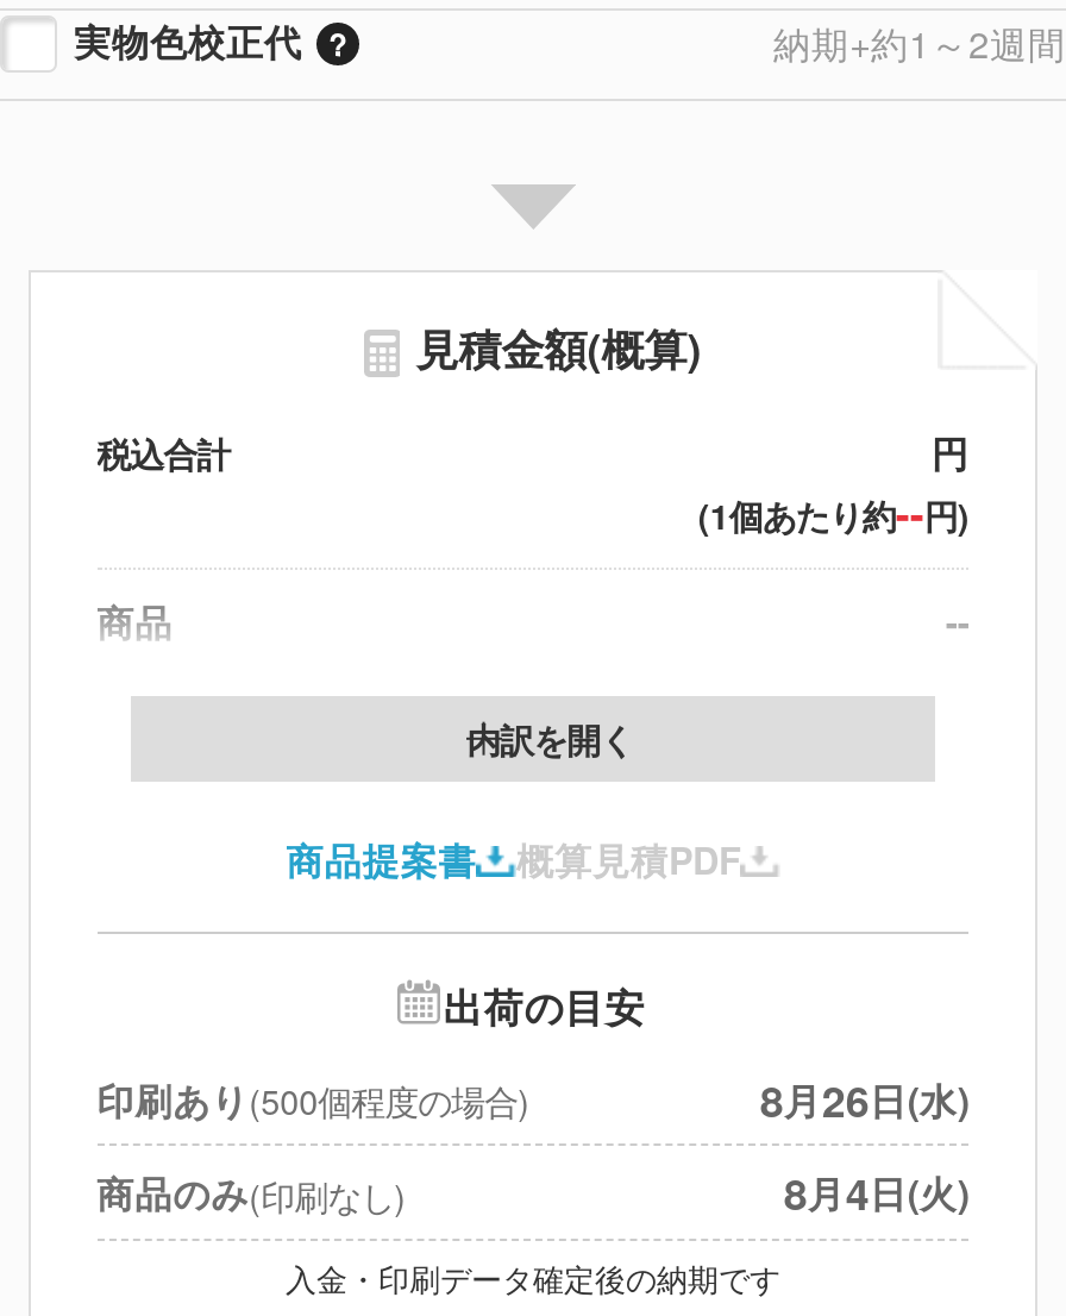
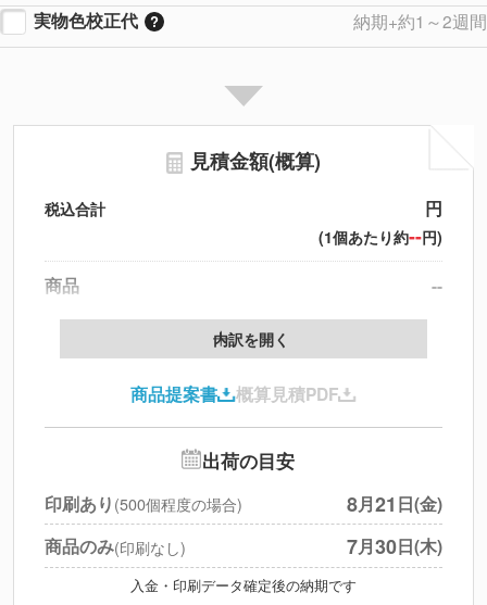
[760,1069,969,1131] 8月26日(水) -> [347,490,443,518] 8月21日(金)
[784,1163,969,1225] 8月4日(火) -> [347,532,443,561] 7月30日(木)

